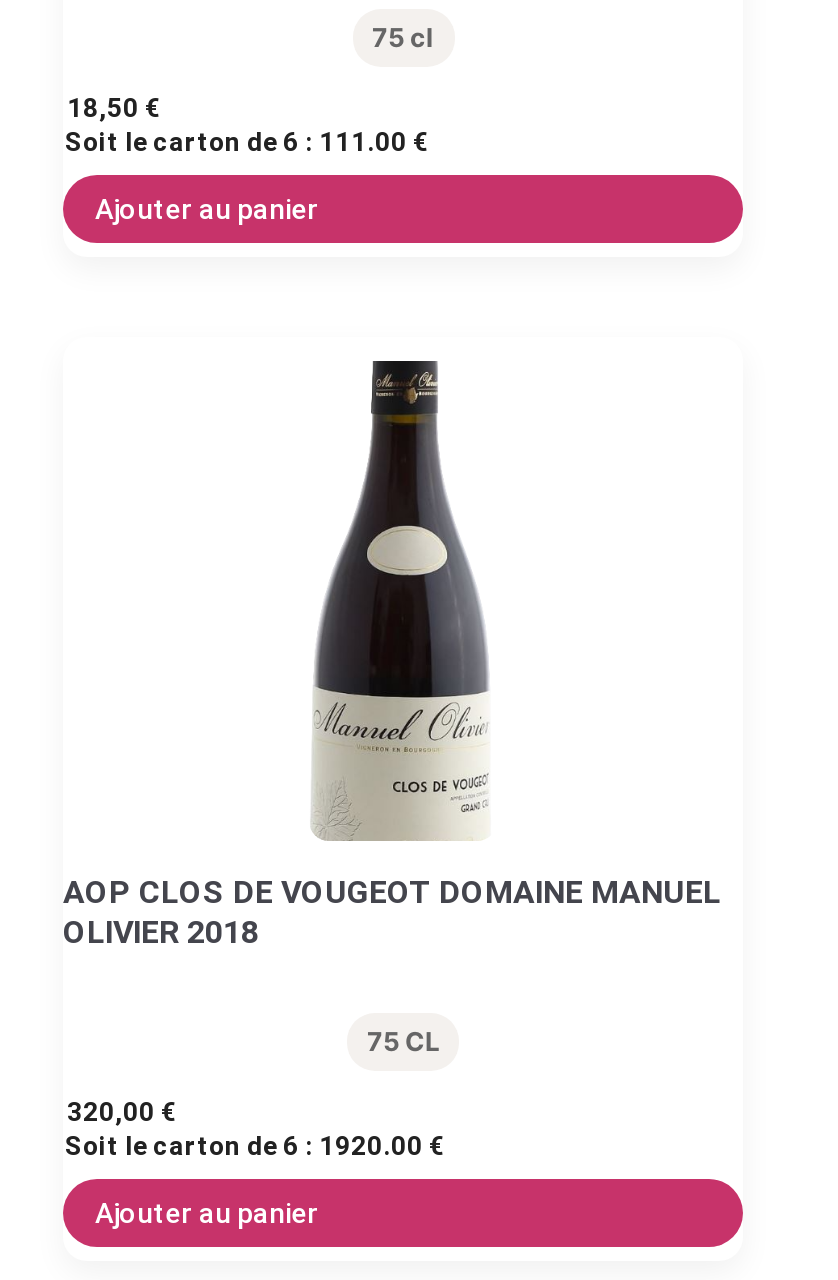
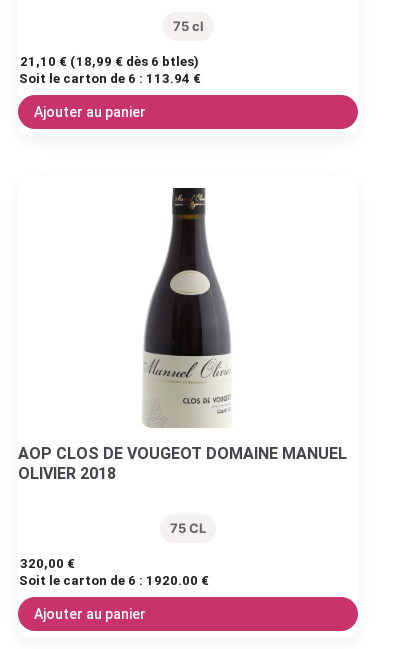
[65,93,429,157] 18,50 € | Soit le carton de 6 : 111.00 € -> [19,54,201,86] 21,10 € (18,99 €dès 6 btles) | Soit le carton de 6 : 113.94 €

